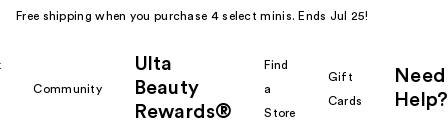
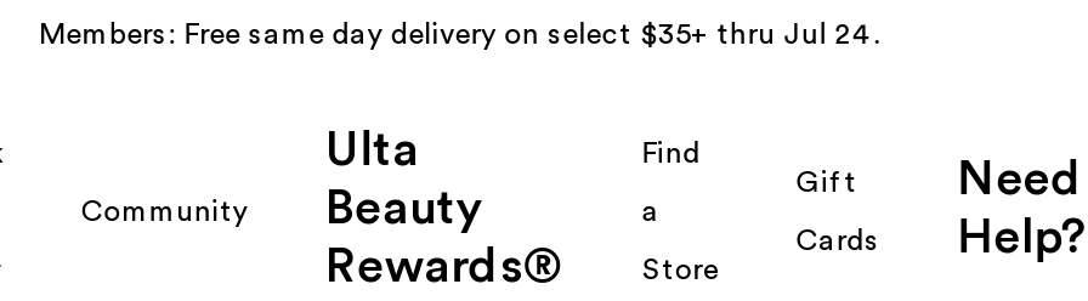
[16,10,368,22] Free shipping when you purchase 4 select minis. Ends Jul 25! -> [39,19,881,49] Members: Free same day delivery on select $35+ thru Jul 24.

